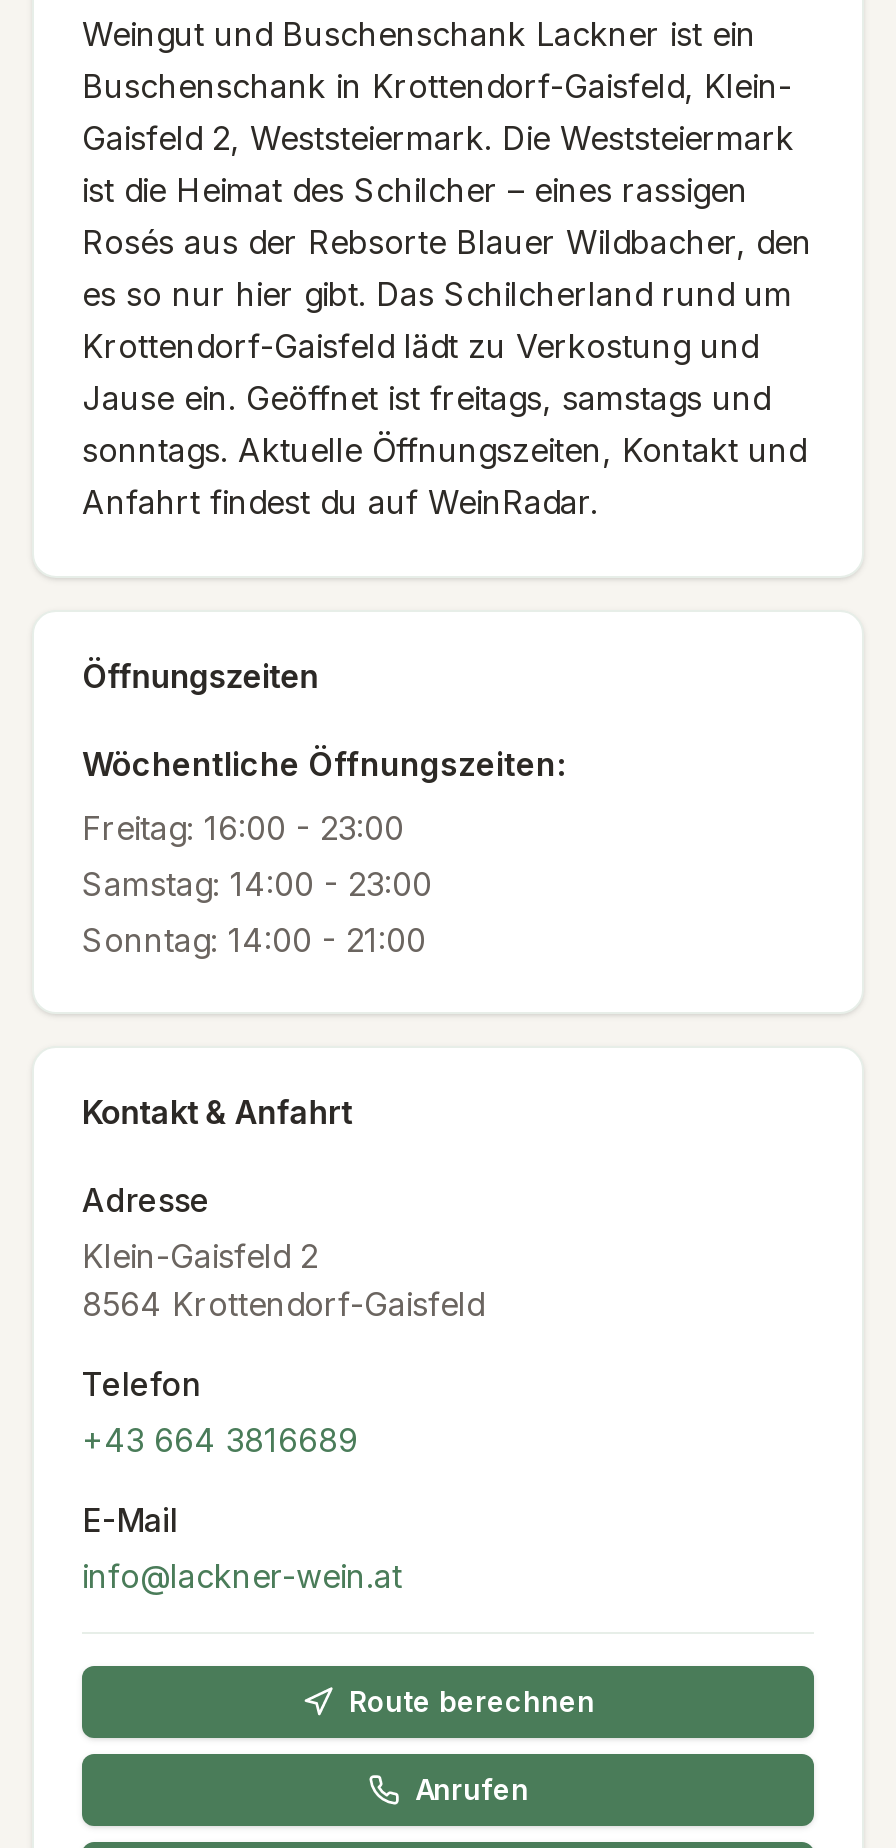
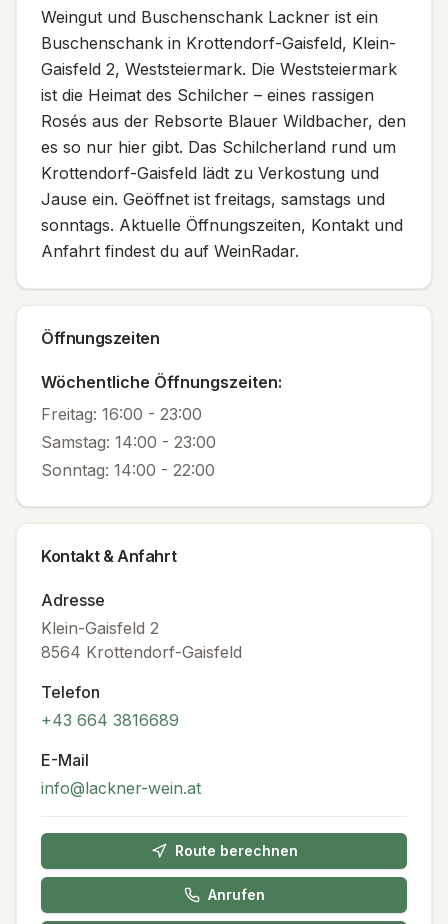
[82,920,426,960] Sonntag: 14:00 - 21:00 -> [41,460,215,480] Sonntag: 14:00 - 22:00

